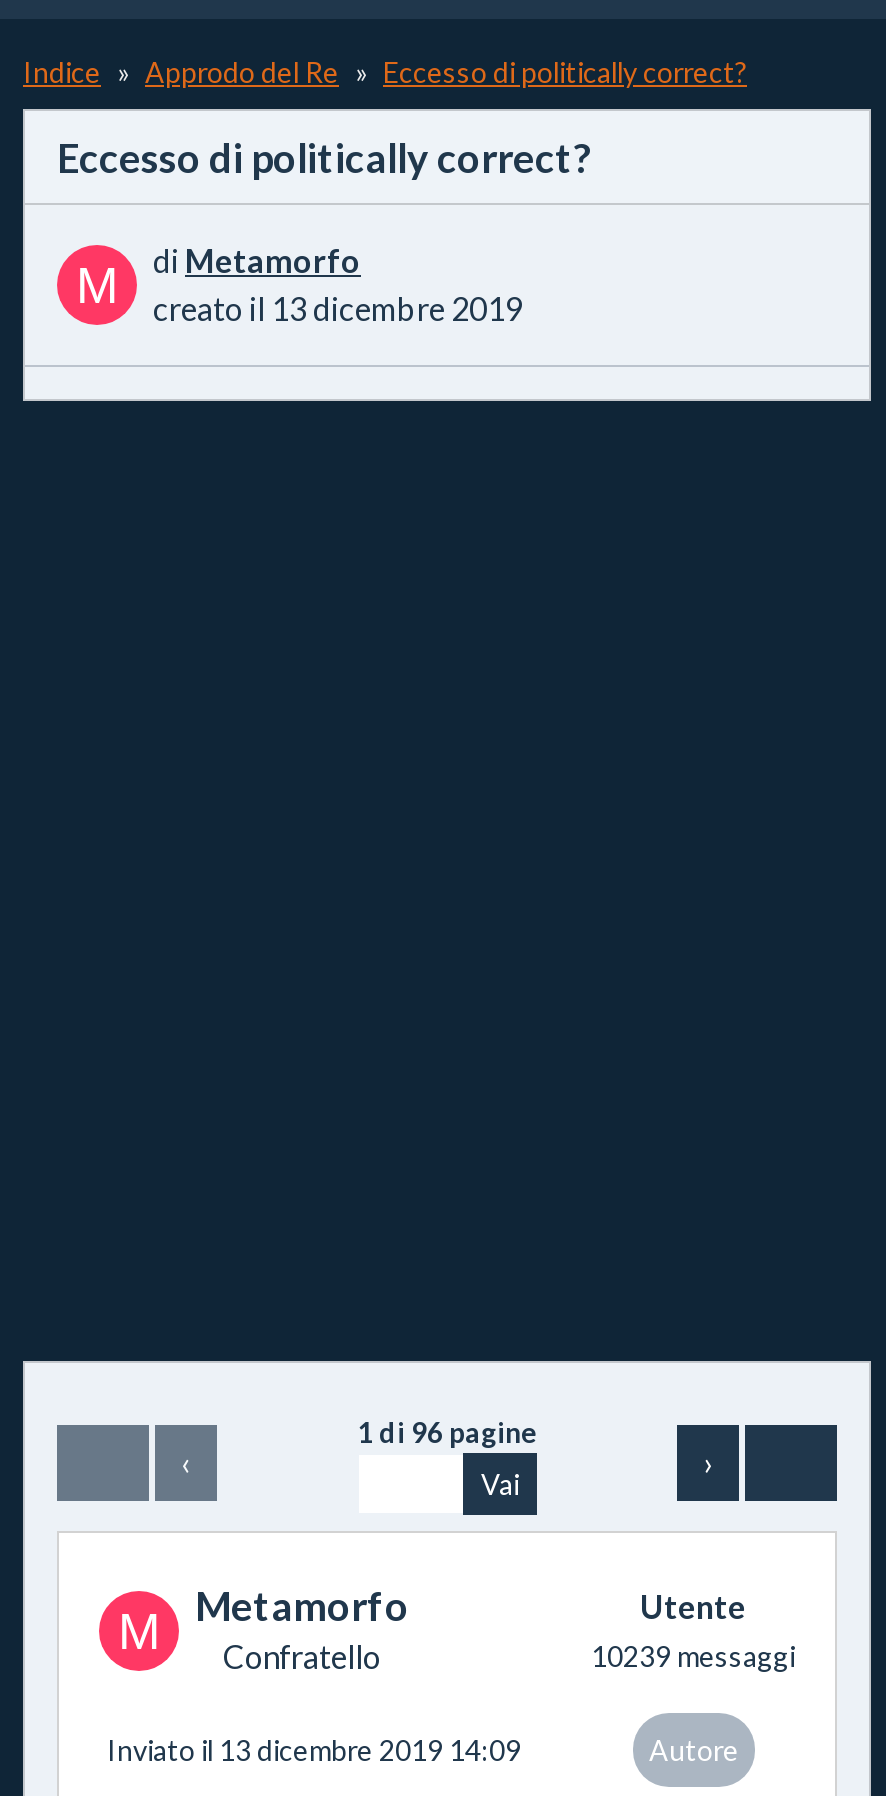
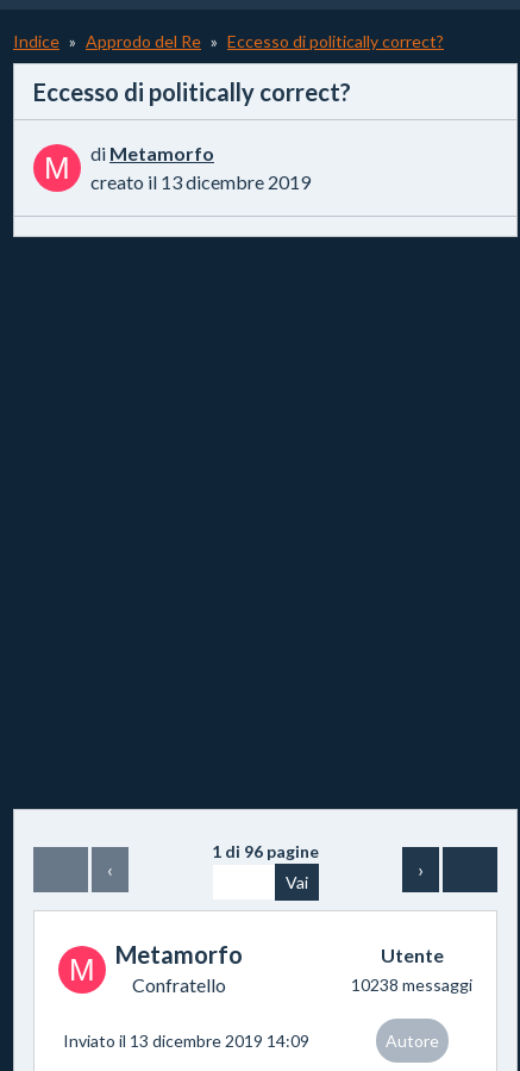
[591,1639,795,1673] 10239 messaggi -> [351,975,472,995] 10238 messaggi

